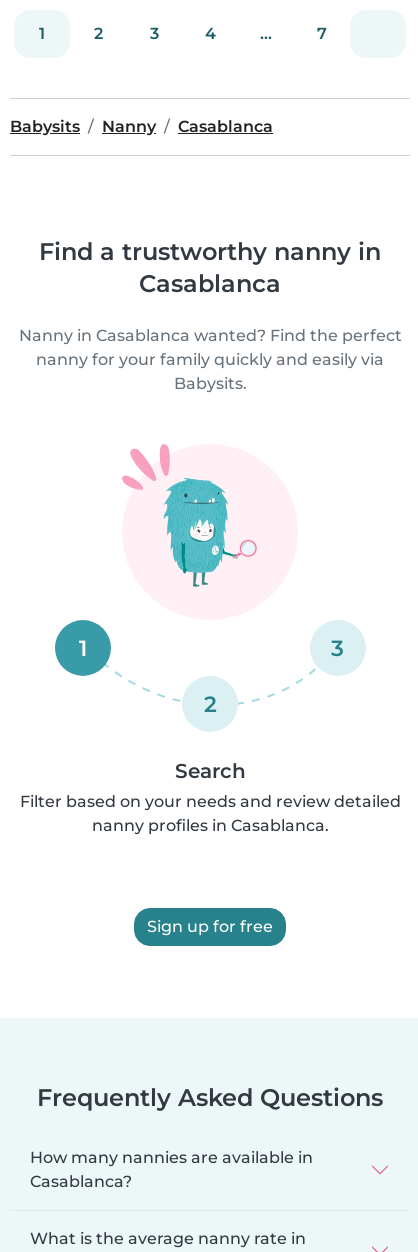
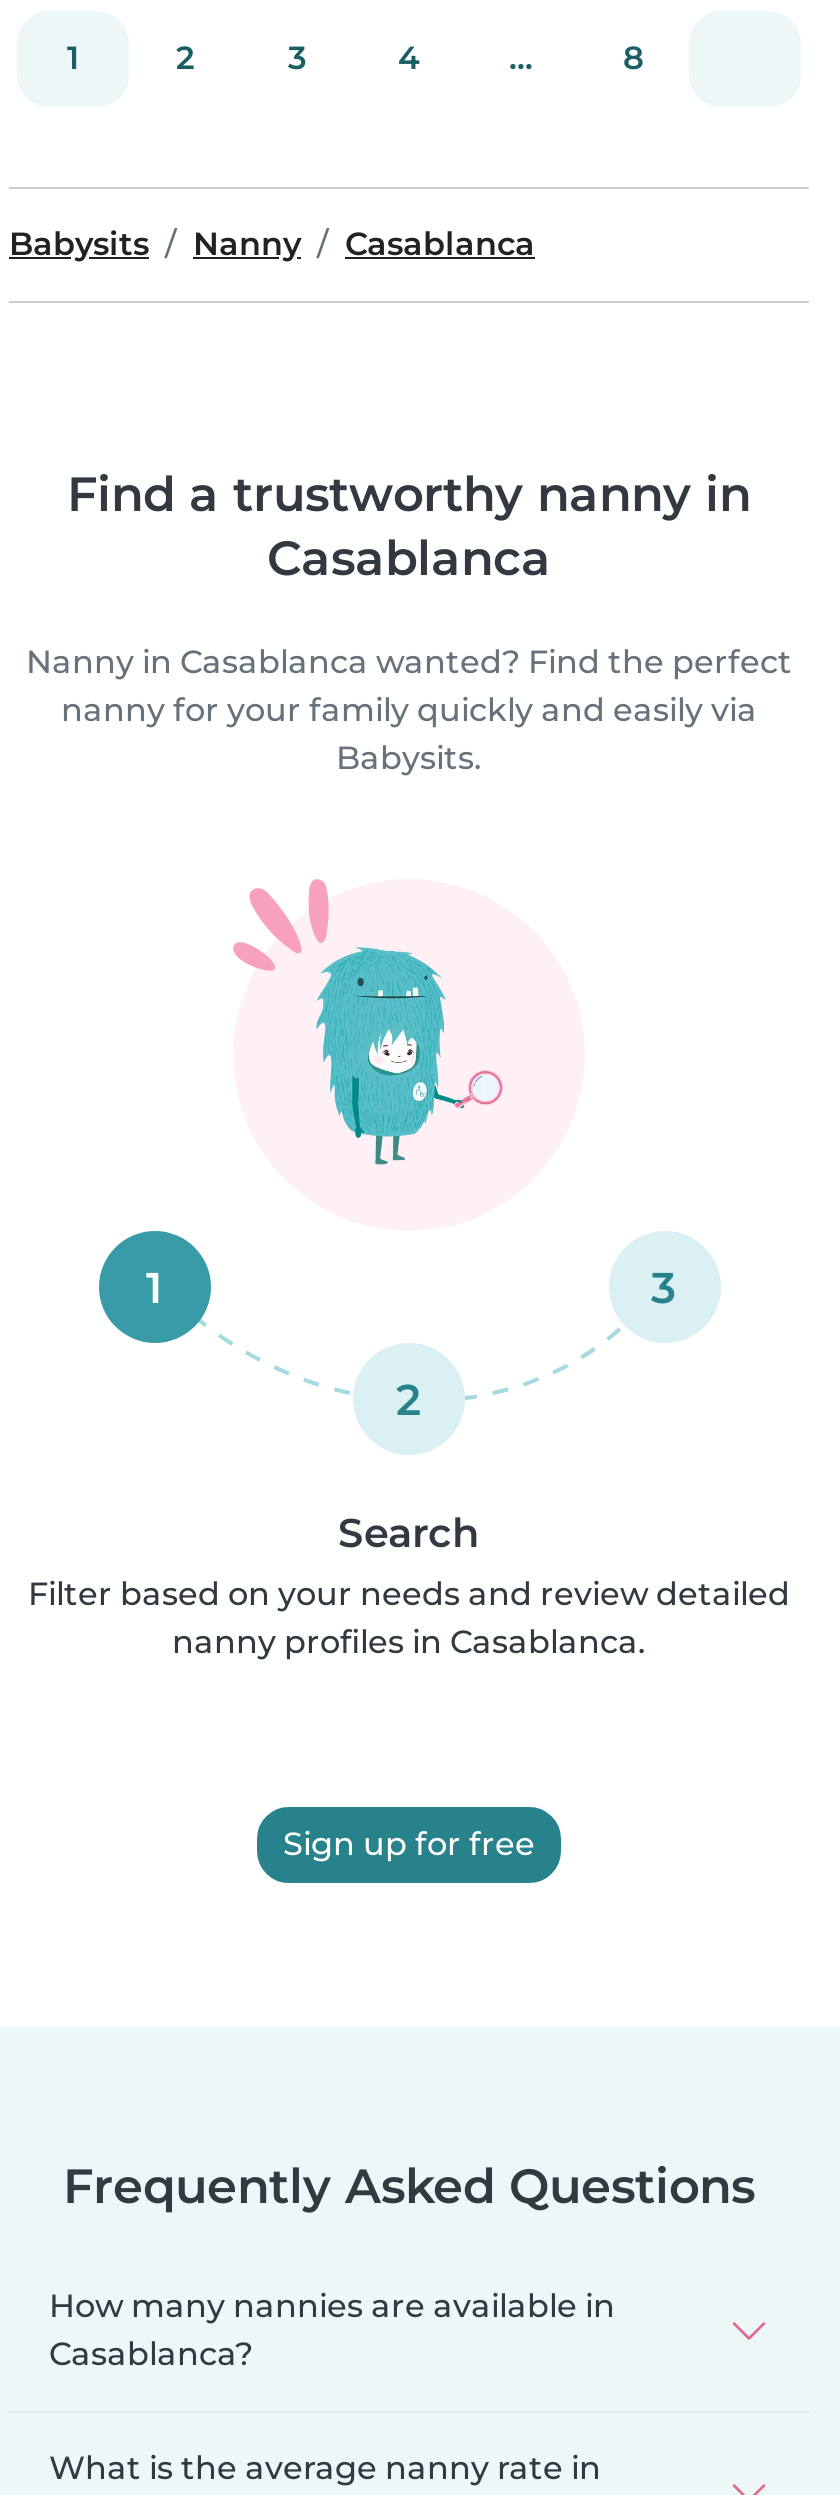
[317,24,327,43] 7 -> [623,39,643,77] 8

